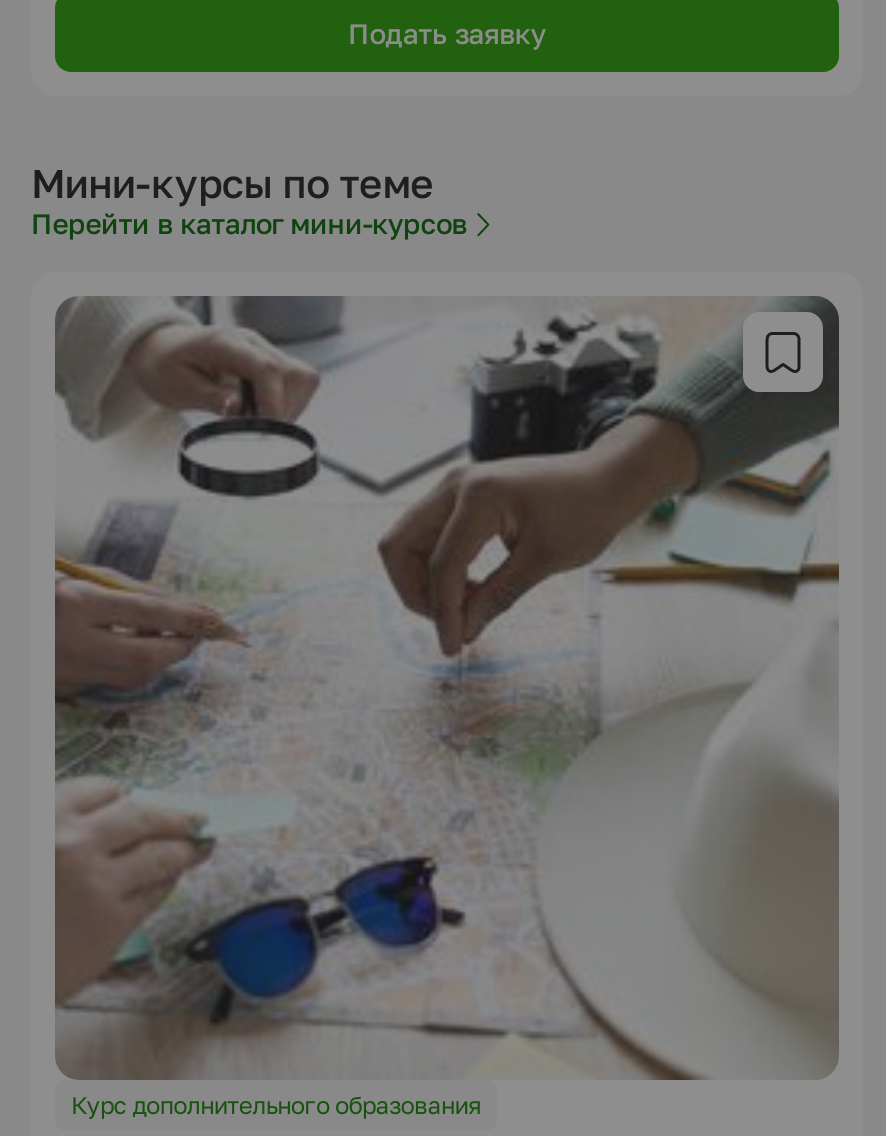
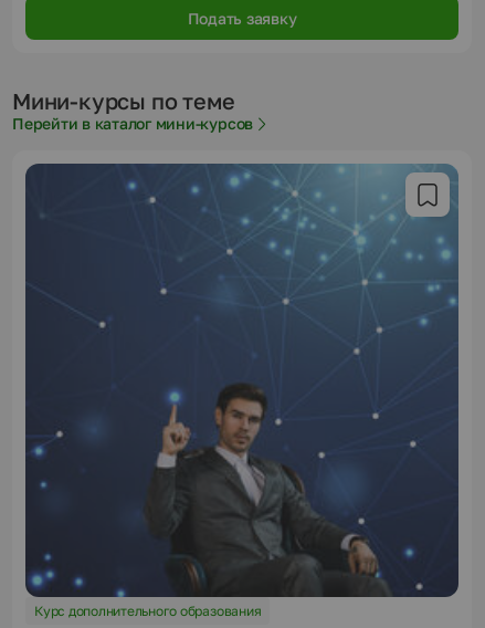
[53,296,841,1080] [image] -> [24,163,460,598] [image]

